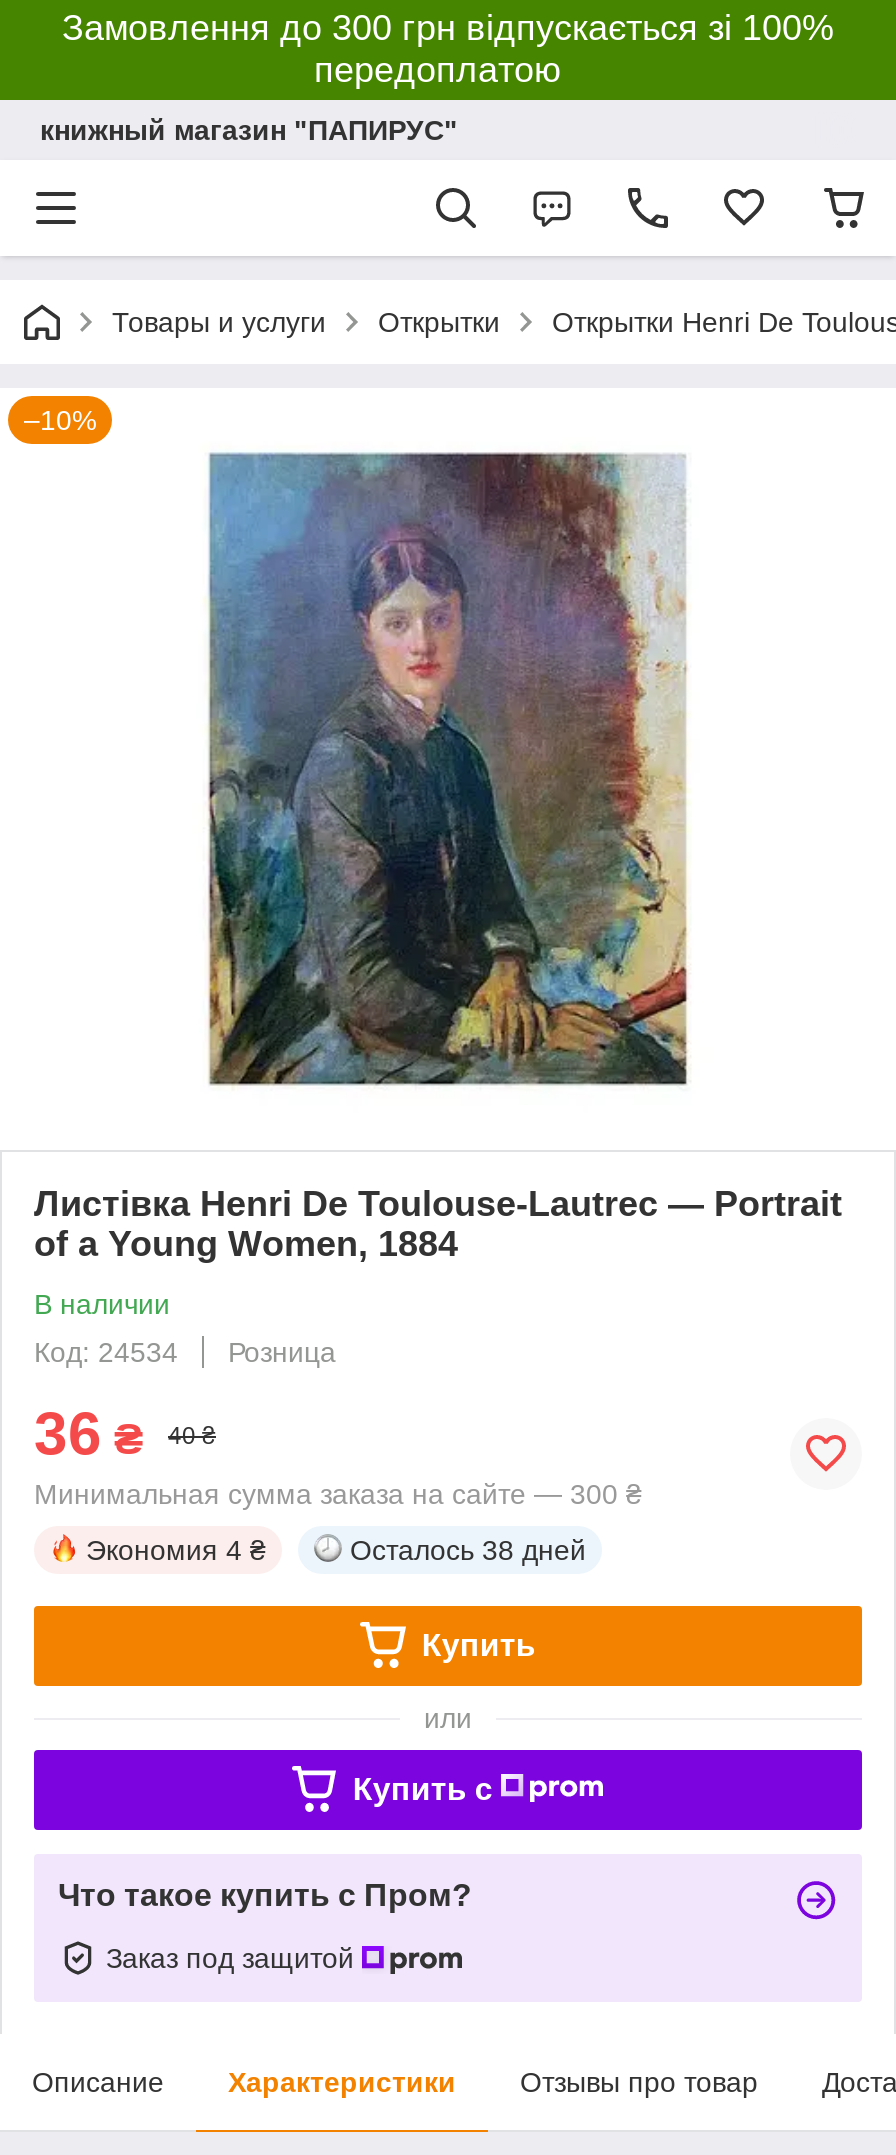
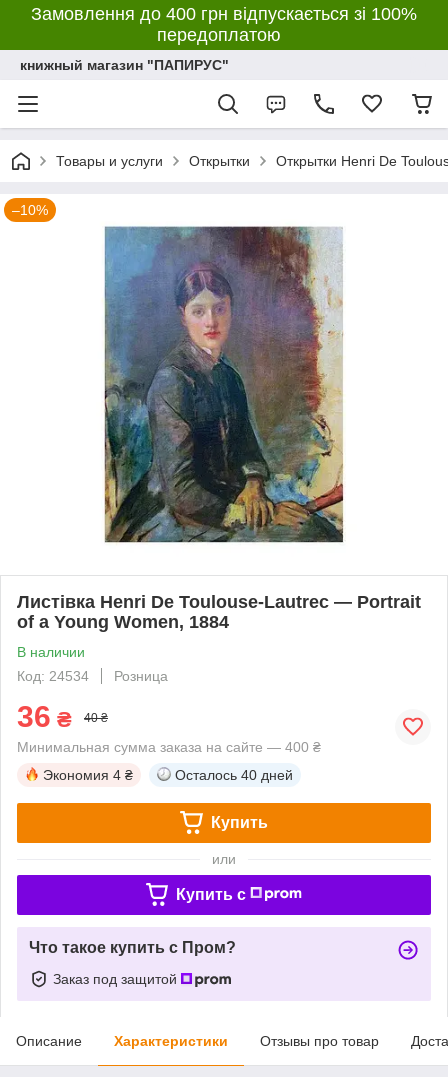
[62,8,834,48] Замовлення до 300 грн відпускається зі 100% -> [31,4,417,24] Замовлення до 400 грн відпускається зі 100%
[34,1478,642,1510] Минимальная сумма заказа на сайте — 300 ₴ -> [17,739,321,755] Минимальная сумма заказа на сайте — 400 ₴
[350,1534,586,1566] Осталось 38 дней -> [175,767,293,783] Осталось 40 дней

